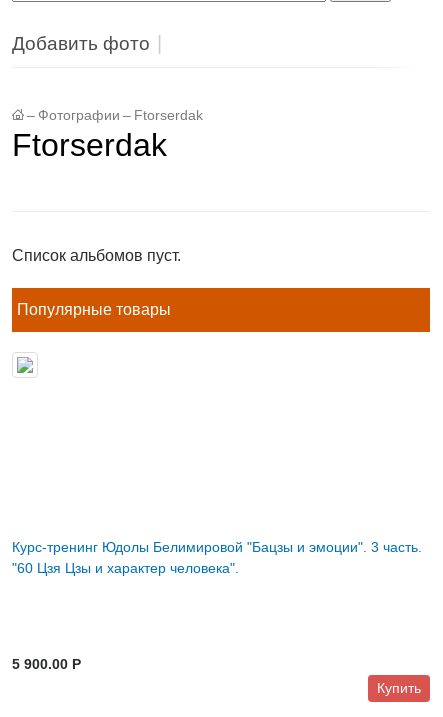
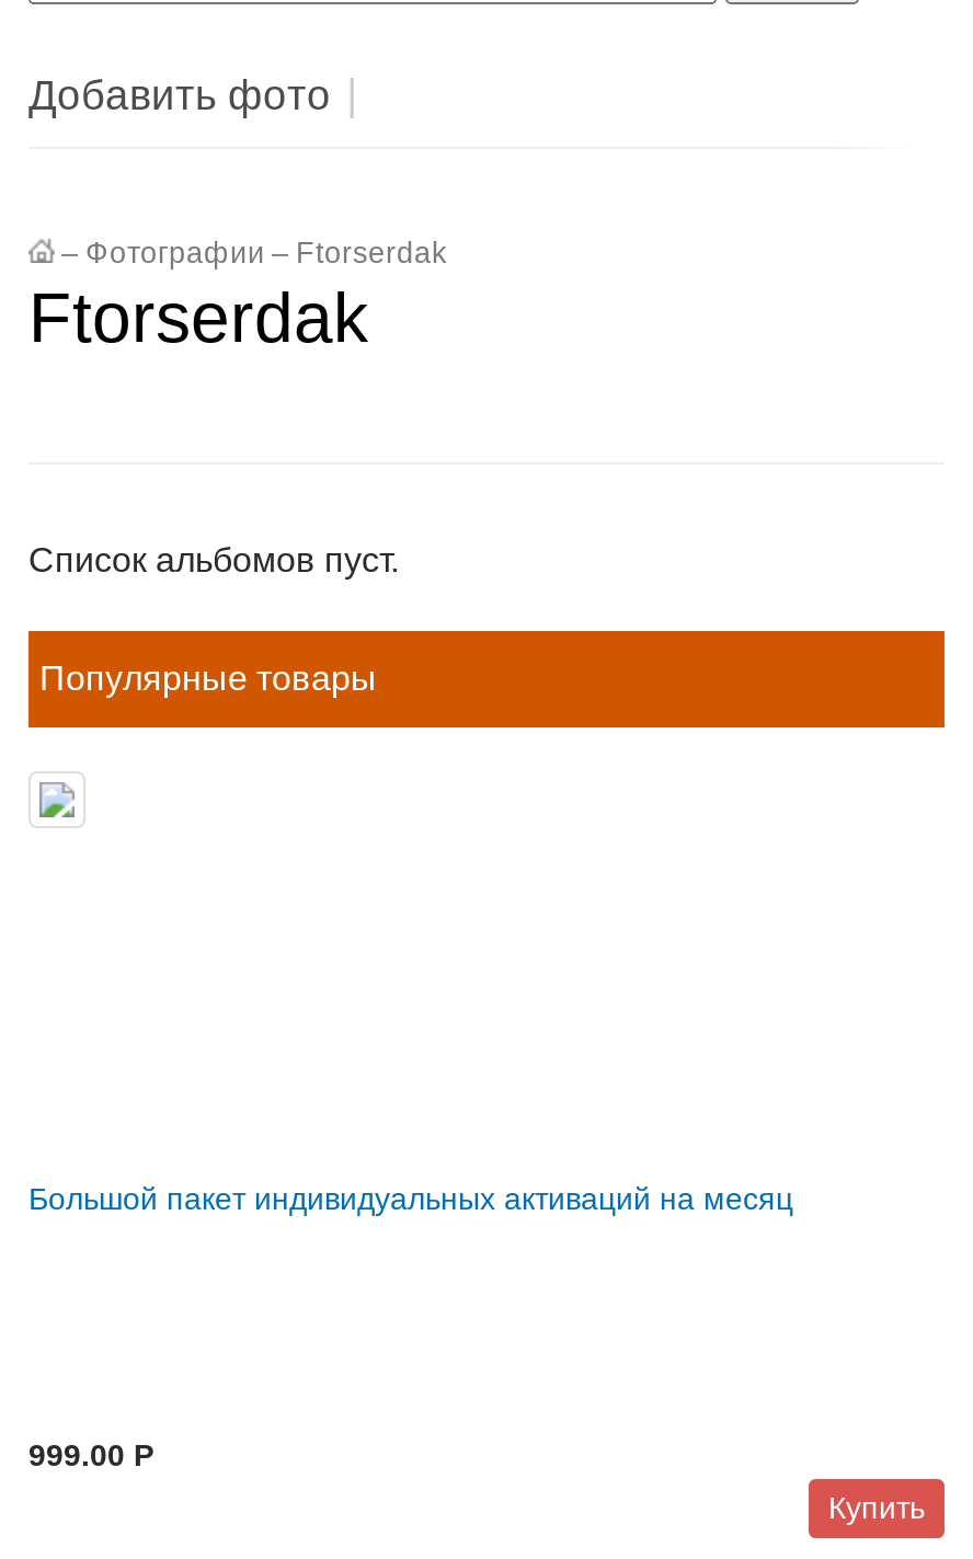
[12,539,422,576] Курс-тренинг Юдолы Белимировой "Бацзы и эмоции". 3 часть. | "60 Цзя Цзы и характер человека". -> [28,1181,793,1216] Большой пакет индивидуальных активаций на месяц
[12,656,81,672] 5 900.00 P -> [28,1438,153,1473] 999.00 P

